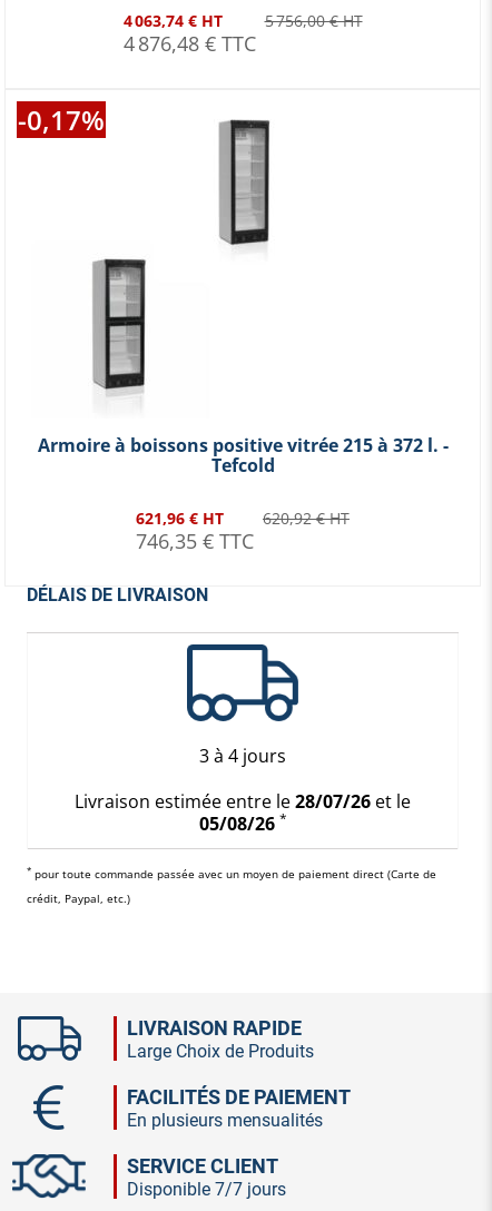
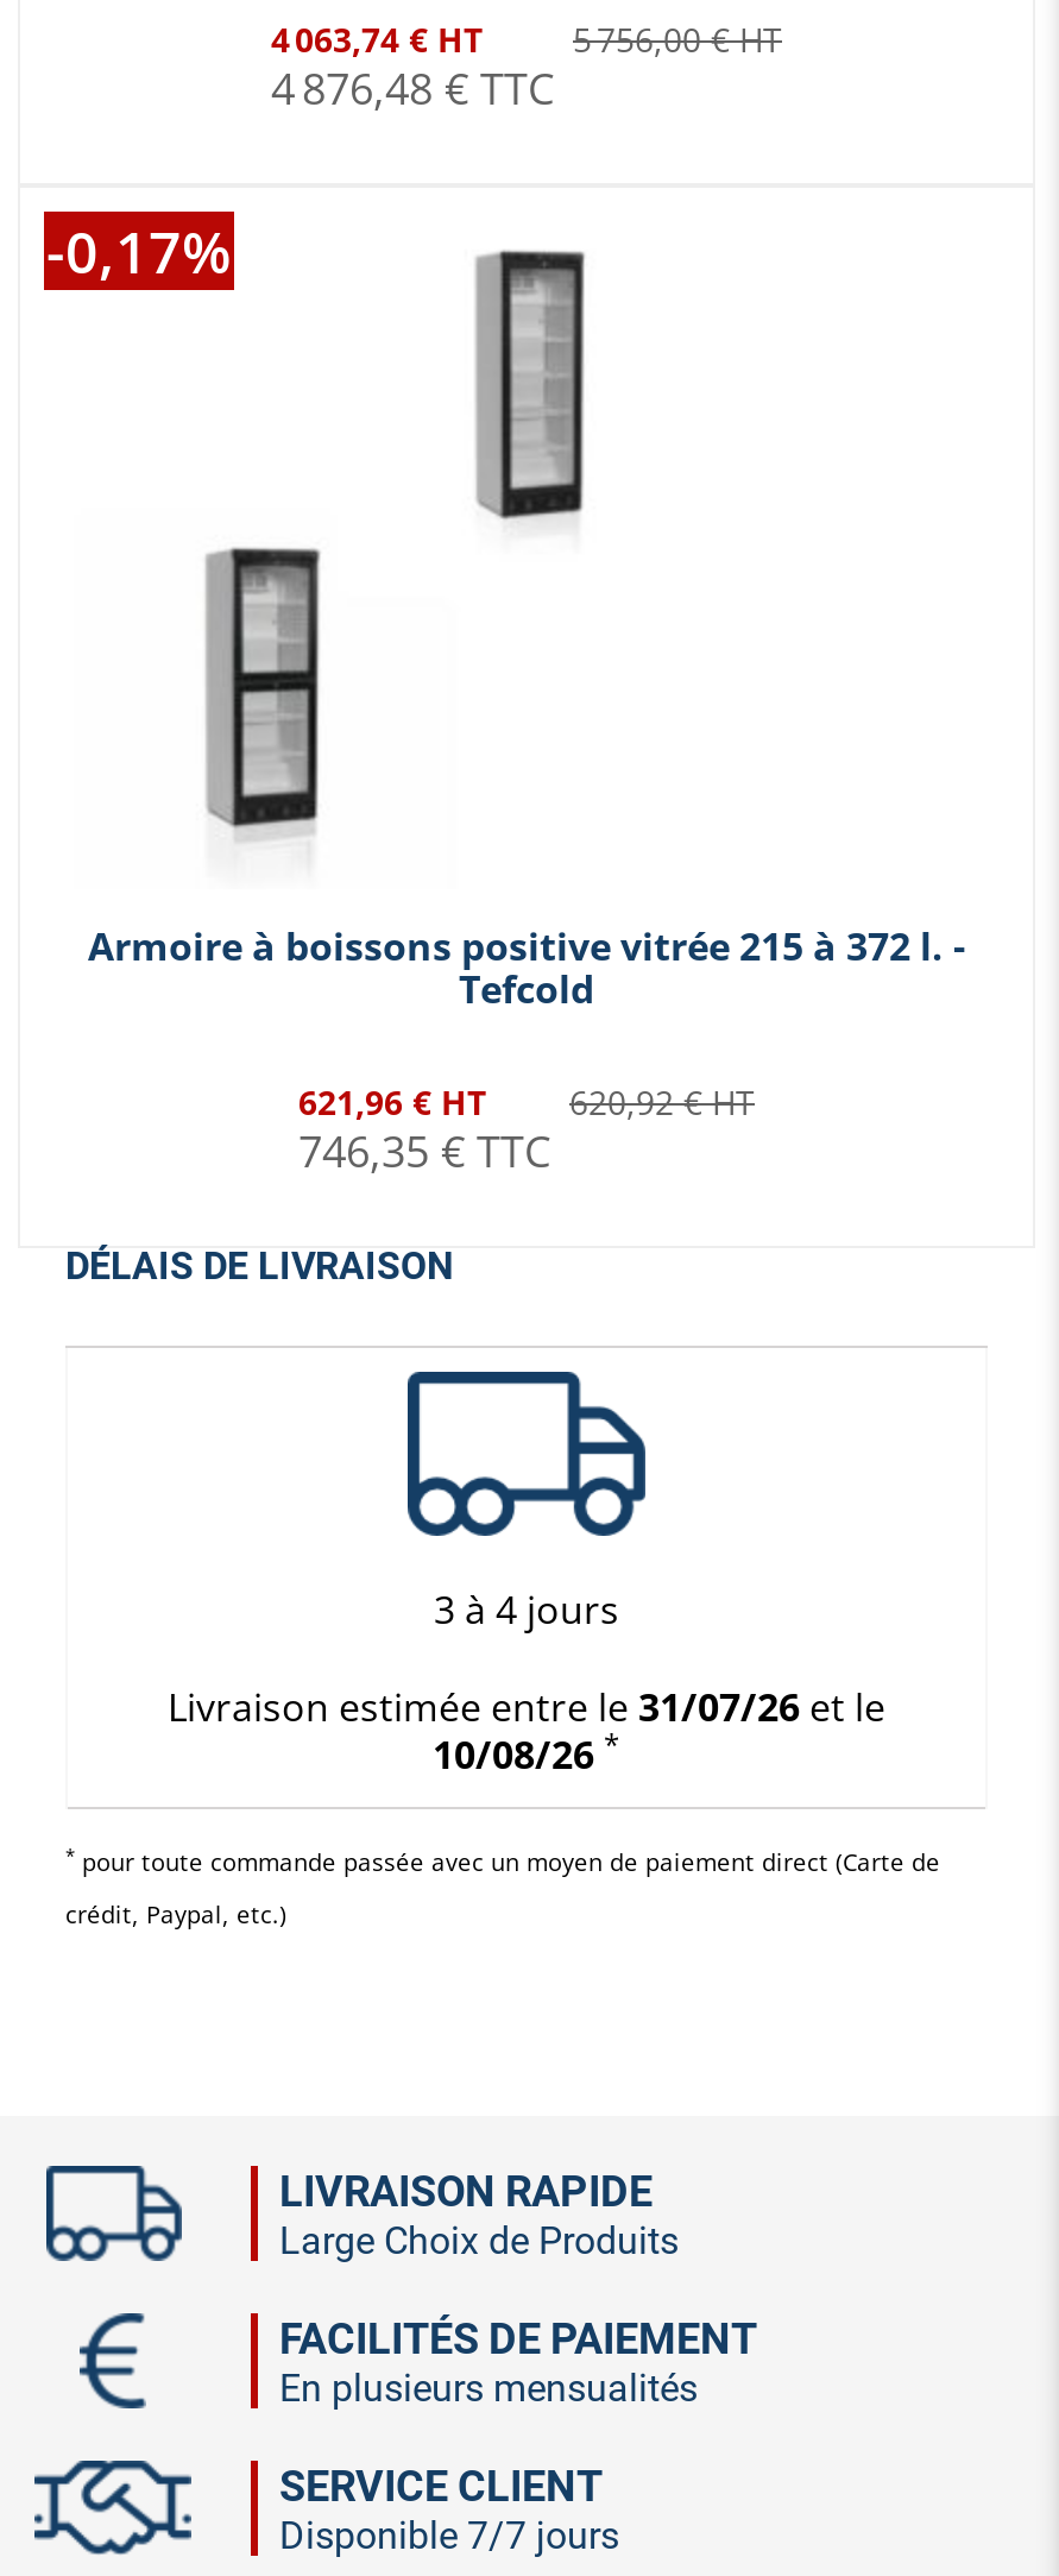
[75,790,411,814] Livraison estimée entre le 28/07/26 et le -> [168,1682,885,1734] Livraison estimée entre le 31/07/26 et le
[199,810,287,836] 05/08/26 * -> [433,1725,620,1782] 10/08/26 *

